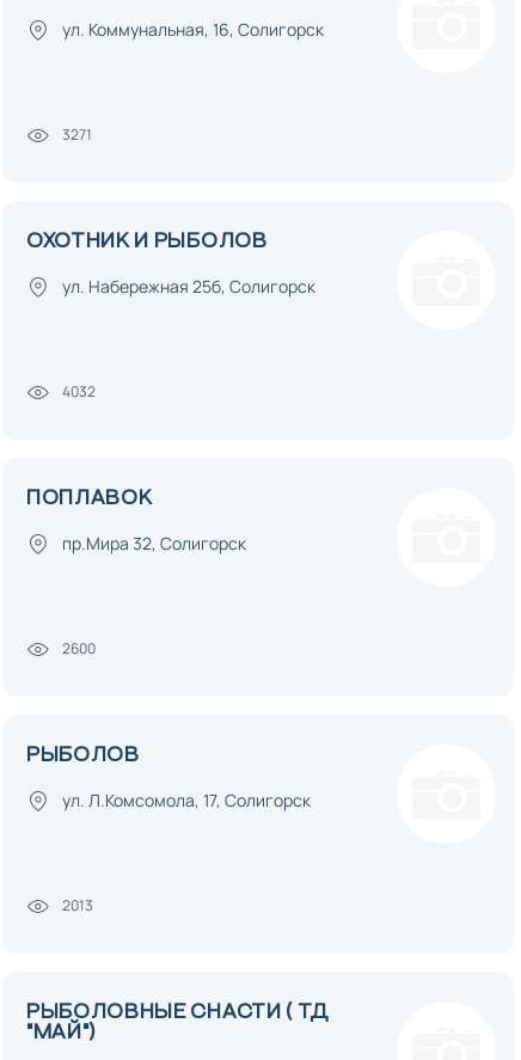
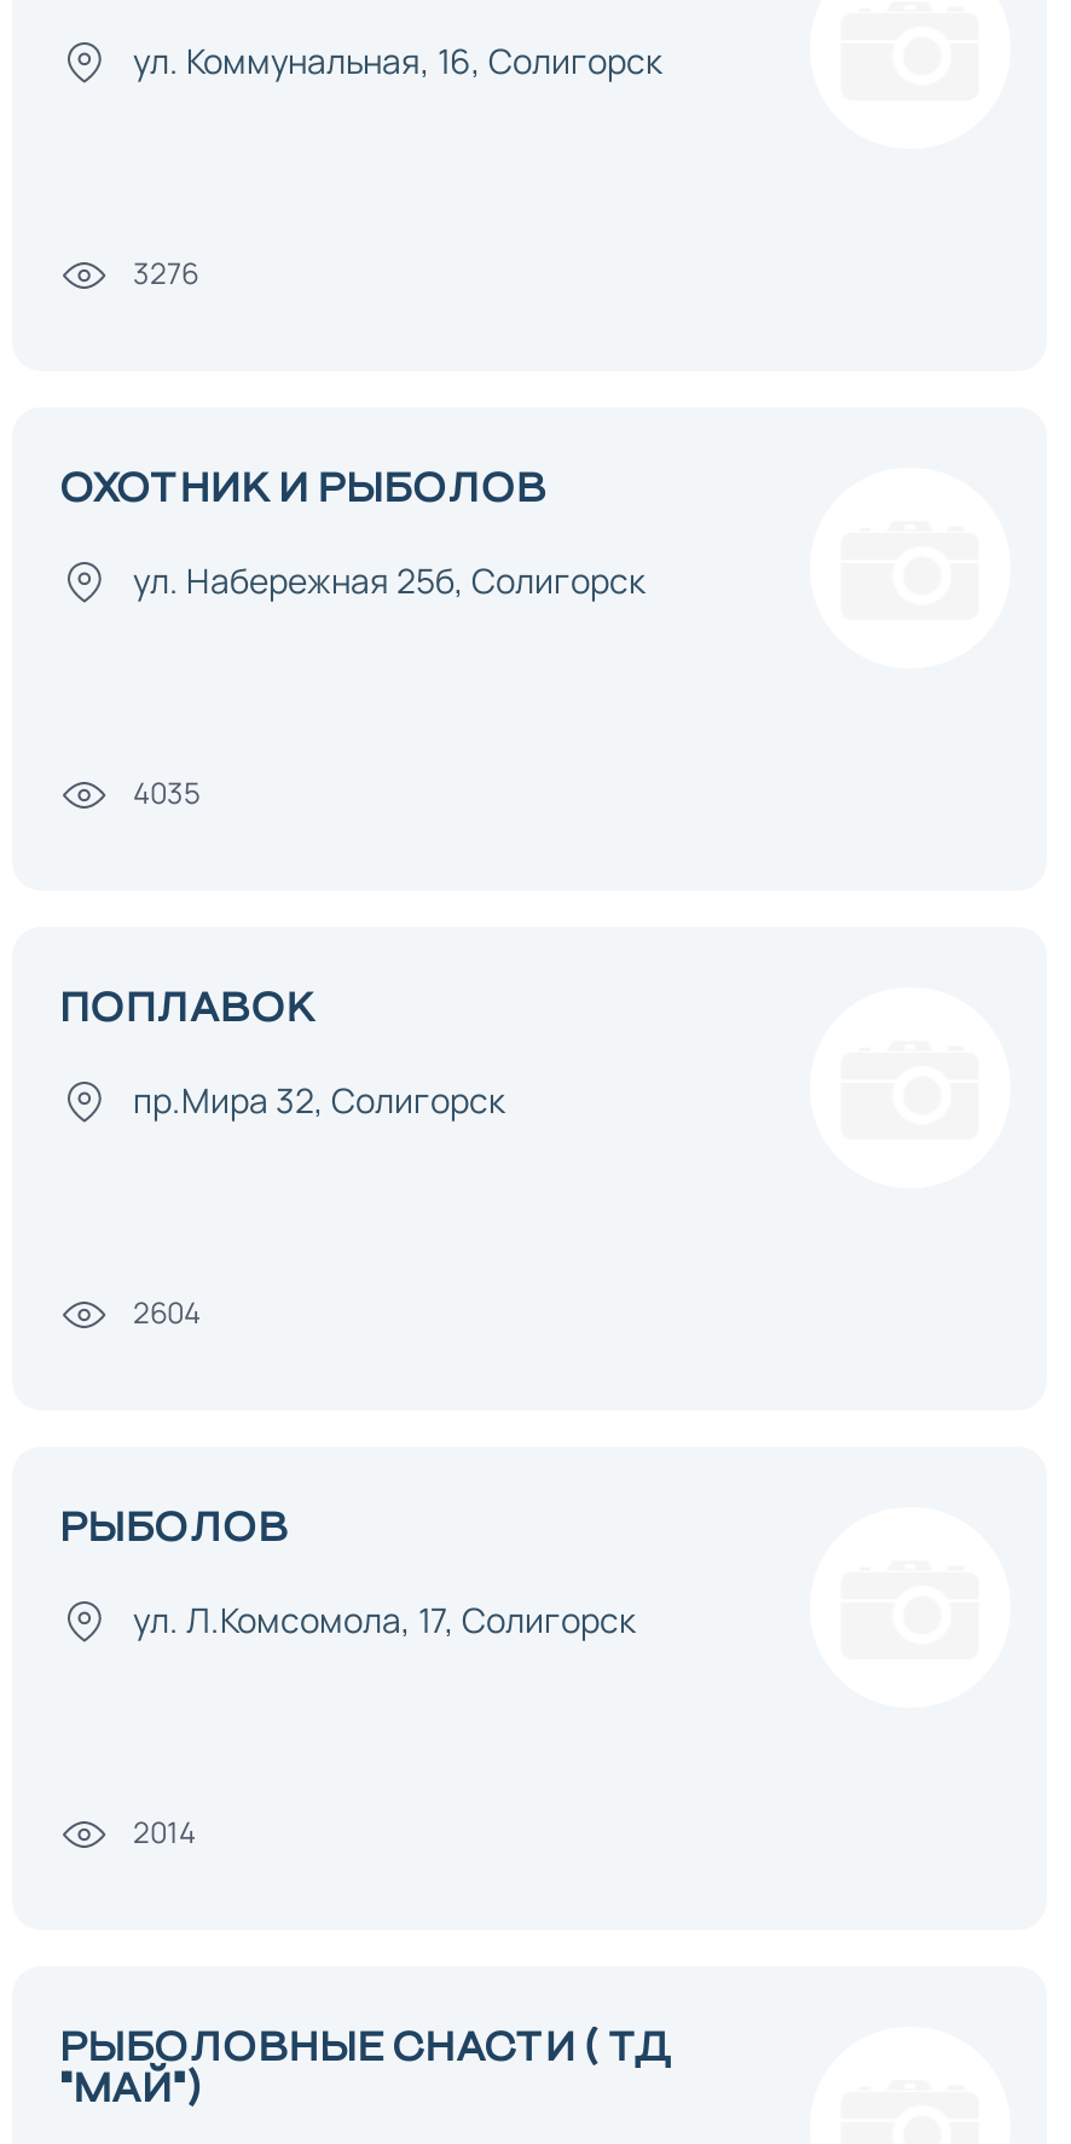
[62,125,92,145] 3271 -> [133,253,198,294] 3276
[62,382,96,402] 4032 -> [133,772,201,813] 4035
[62,639,96,659] 2600 -> [133,1292,201,1333] 2604
[62,896,93,916] 2013 -> [133,1812,196,1853] 2014

